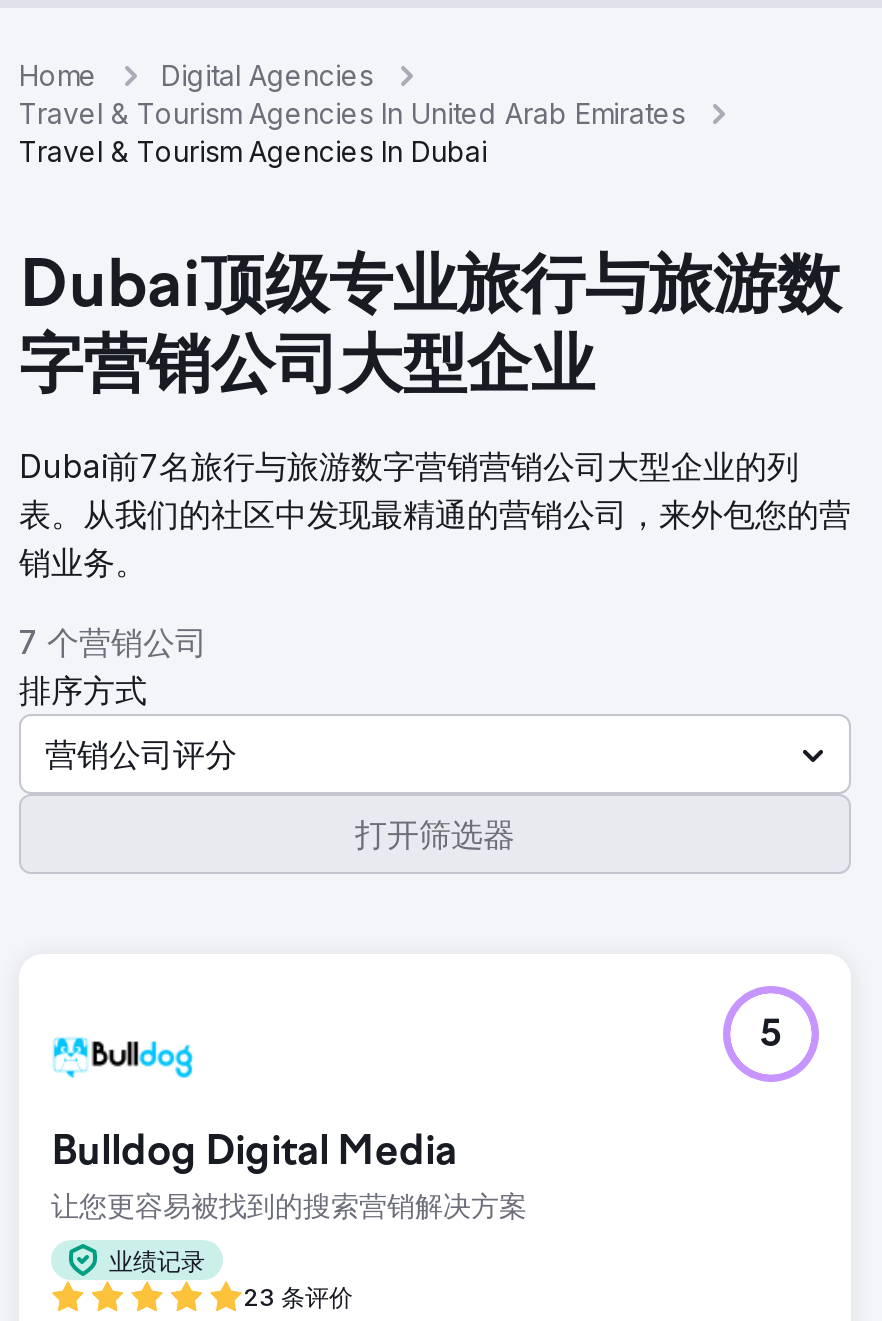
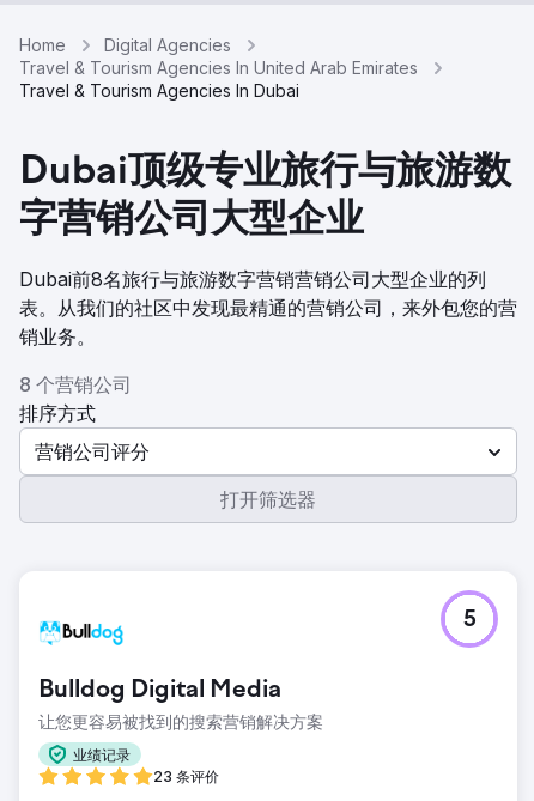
[19,446,799,486] Dubai前7名旅行与旅游数字营销营销公司大型企业的列 -> [19,267,486,291] Dubai前8名旅行与旅游数字营销营销公司大型企业的列
[19,622,207,662] 7 个营销公司 -> [19,372,132,396] 8 个营销公司

